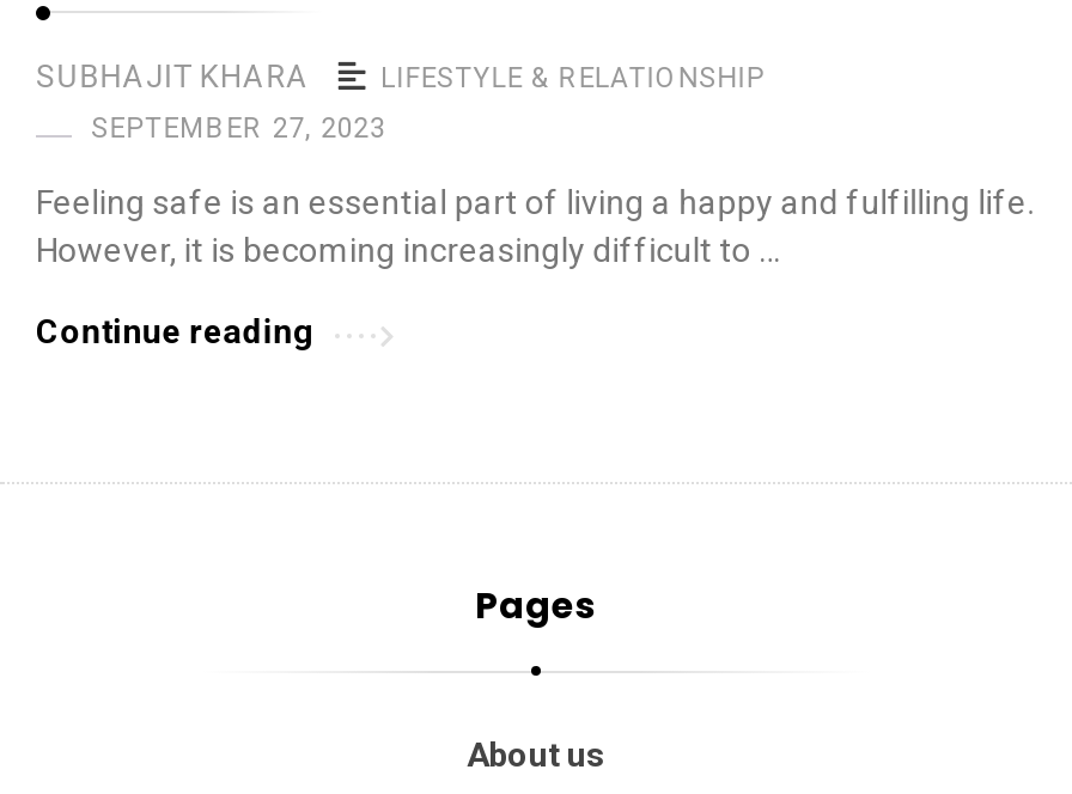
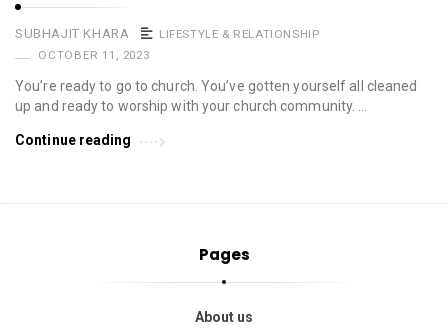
[91,110,386,143] SEPTEMBER 27, 2023 -> [38,48,150,62] OCTOBER 11, 2023
[36,182,1034,268] Feeling safe is an essential part of living a happy and fulfilling life. | However, it is becoming increasingly difficult to … -> [15,78,417,114] You’re ready to go to church. You’ve gotten yourself all cleaned | up and ready to worship with your church community. …

